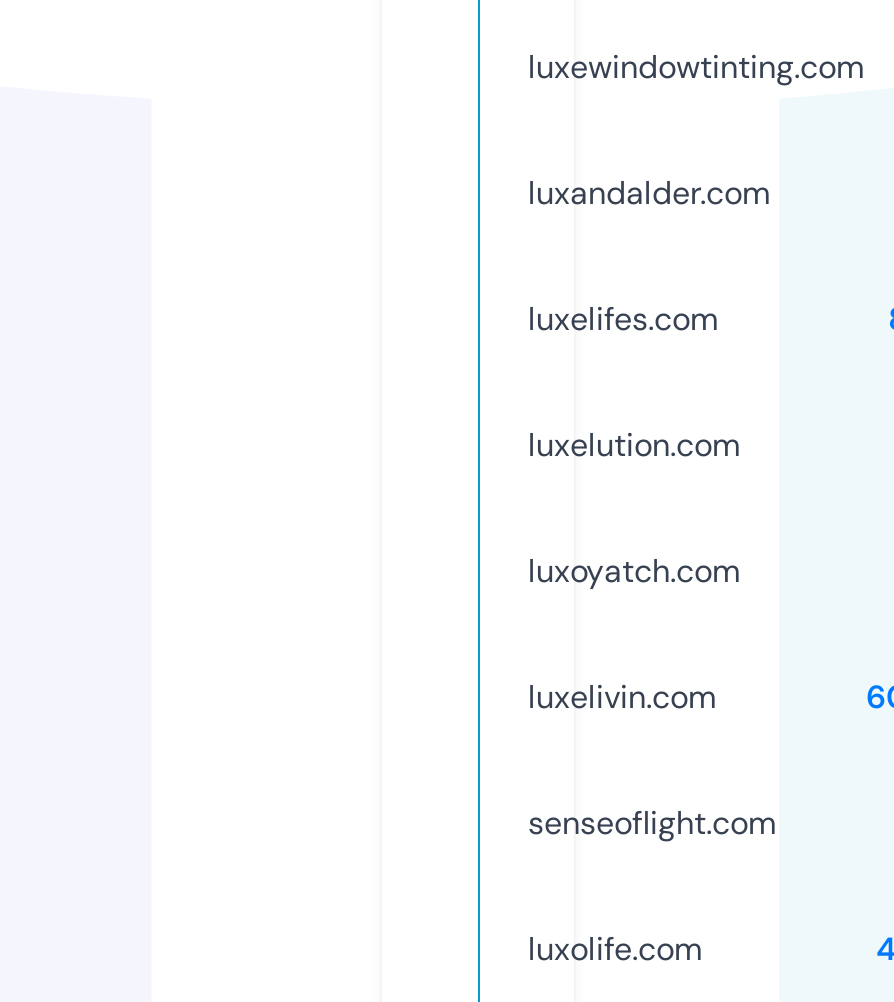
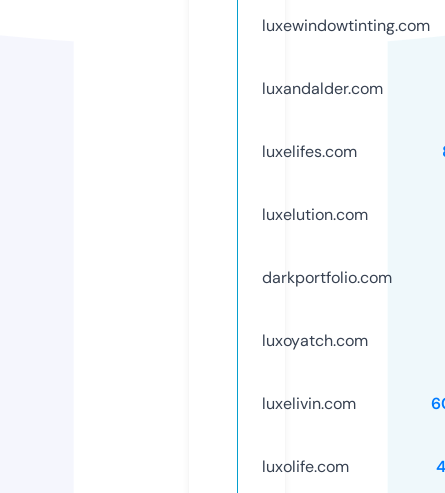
none -> [262,267,392,288] darkportfolio.com
moved [528,550,740,718] -> [262,330,368,414]: luxoyatch.com | luxelivin.com
[528,802,776,844] senseoflight.com -> none

